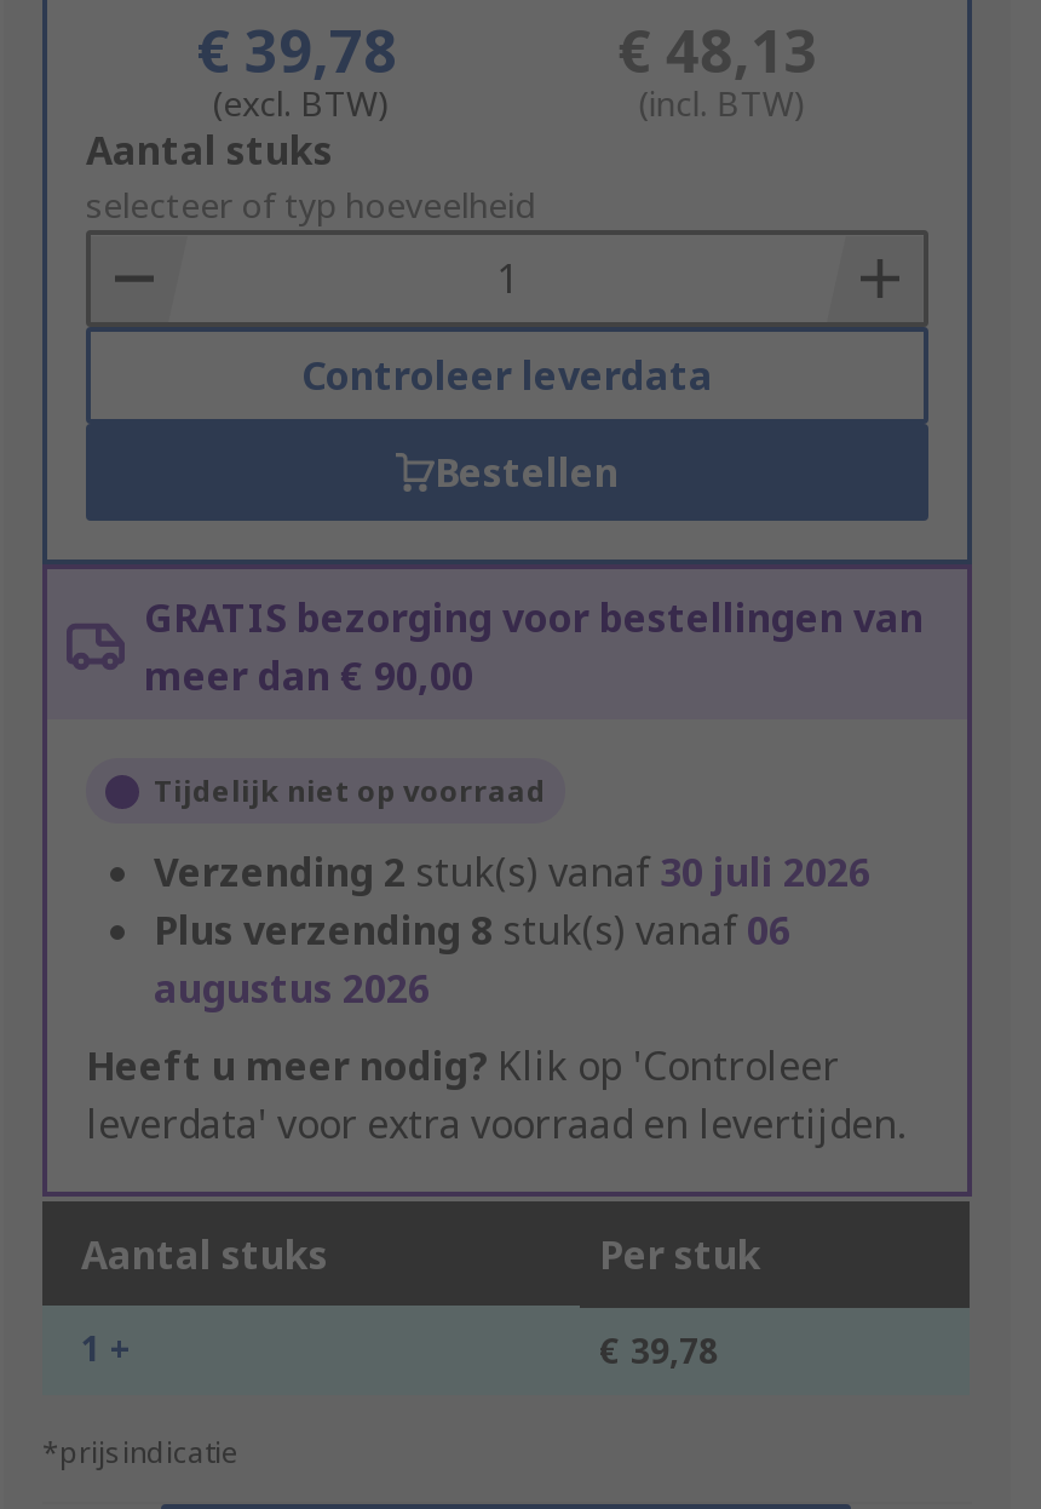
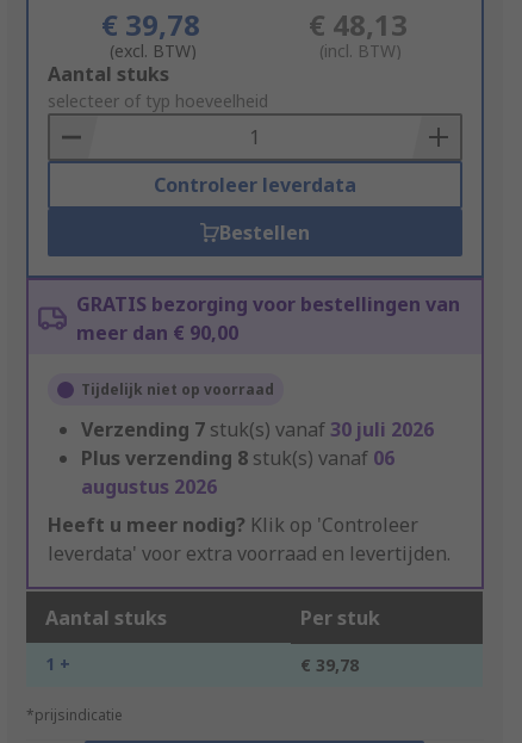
[154,847,870,900] Verzending 2 stuk(s) vanaf 30 juli 2026 -> [81,417,434,443] Verzending 7 stuk(s) vanaf 30 juli 2026

